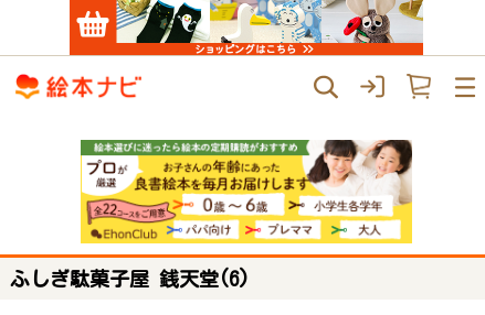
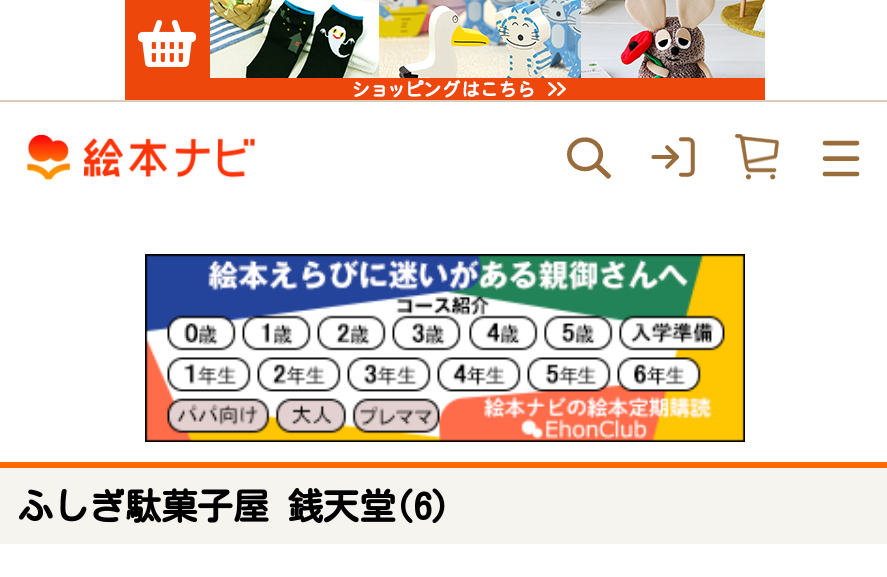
[80,139,413,245] [image] -> [143,252,747,444] [image]

